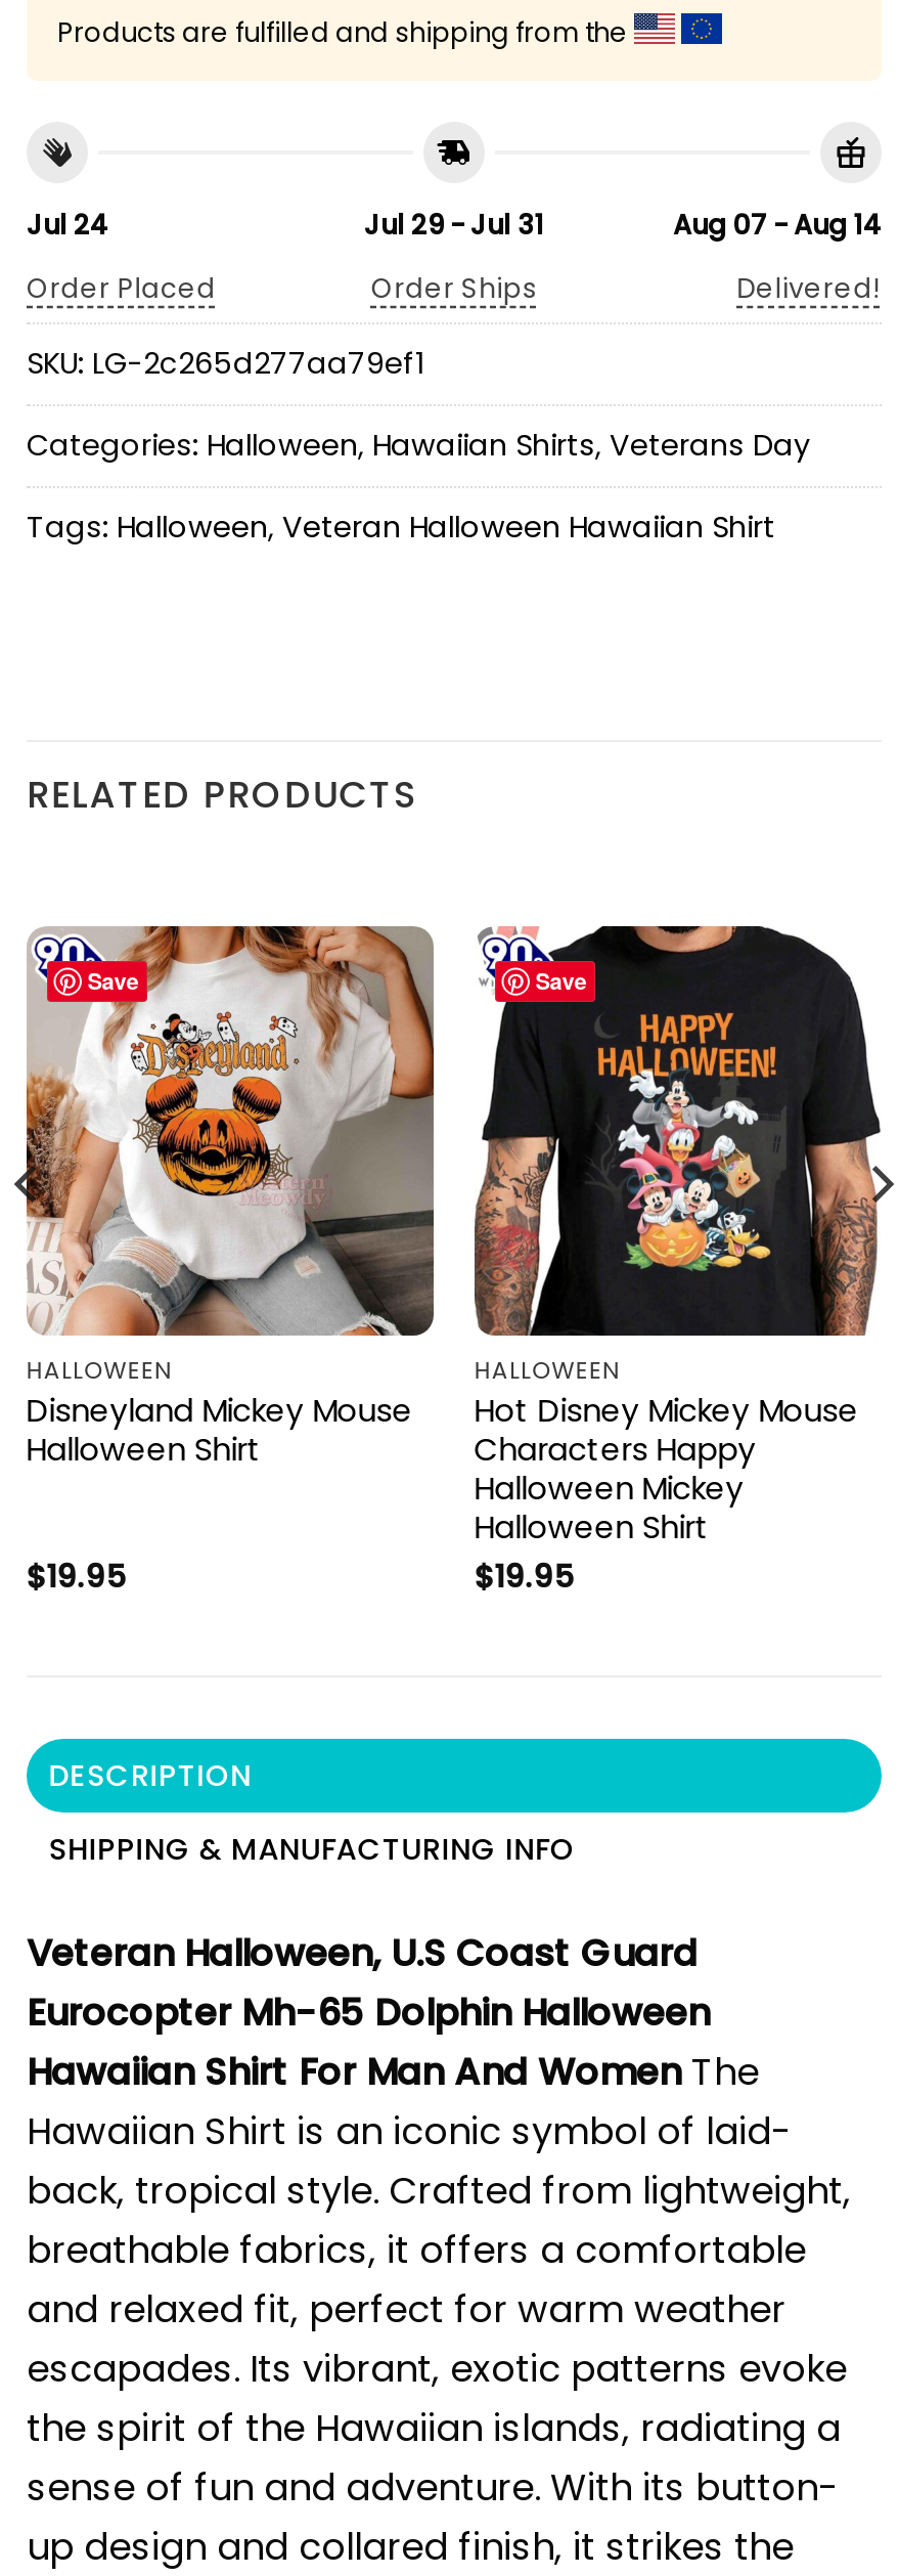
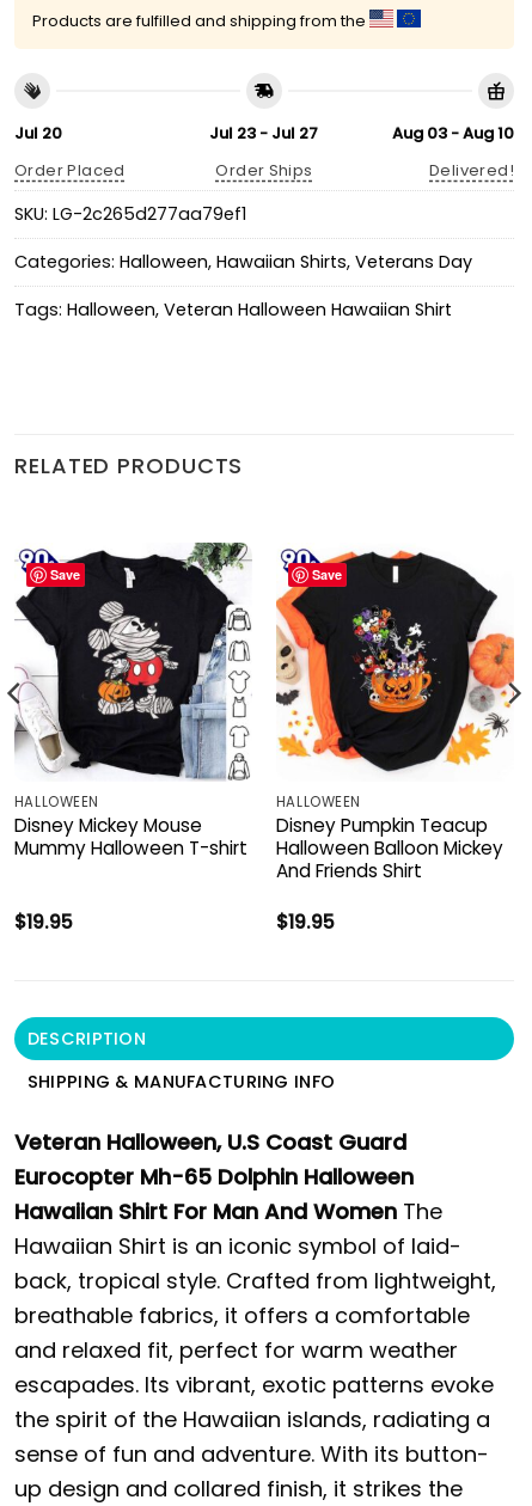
[27,206,108,245] Jul 24 -> [14,122,62,145] Jul 20
[364,206,544,245] Jul 29 - Jul 31 -> [210,122,319,145] Jul 23 - Jul 27
[673,206,882,245] Aug 07 - Aug 14 -> [392,122,514,145] Aug 03 - Aug 10
[25,924,436,1472] [image] | Disneyland Mickey Mouse | Halloween Shirt -> [13,541,252,861] [image] | Disney Mickey Mouse | Mummy Halloween T-shirt
[473,924,882,1549] [image] | Hot Disney Mickey Mouse | Characters Happy | Halloween Mickey | Halloween Shirt -> [275,543,515,884] [image] | Disney Pumpkin Teacup | Halloween Balloon Mickey | And Friends Shirt

